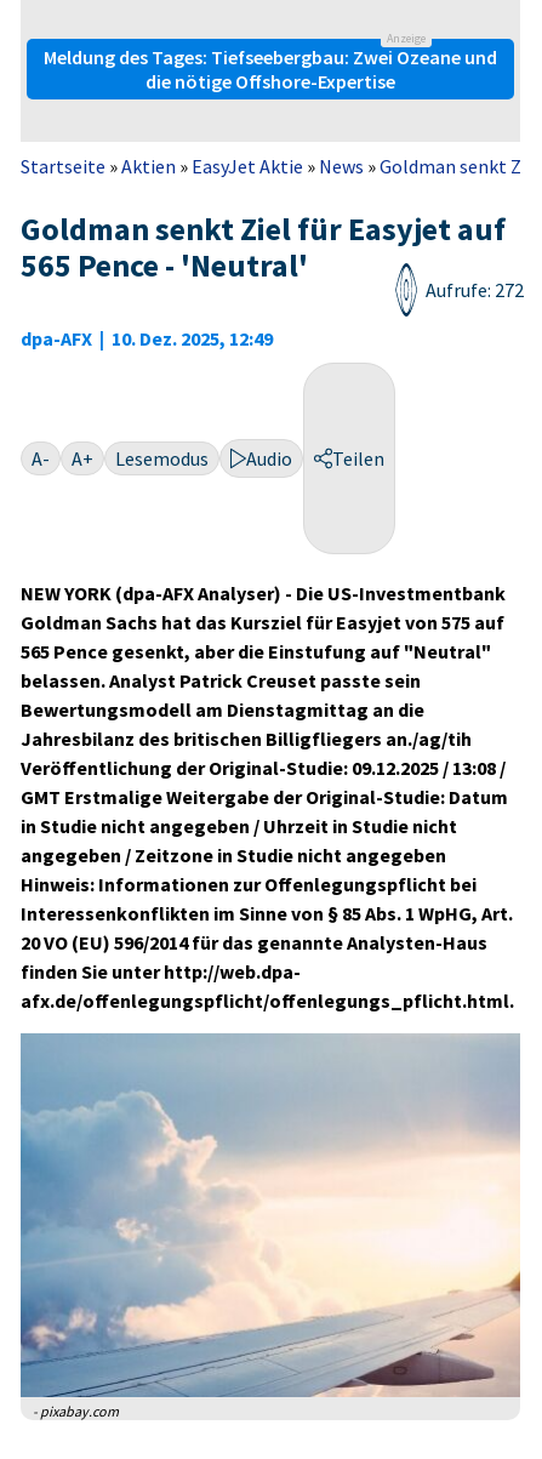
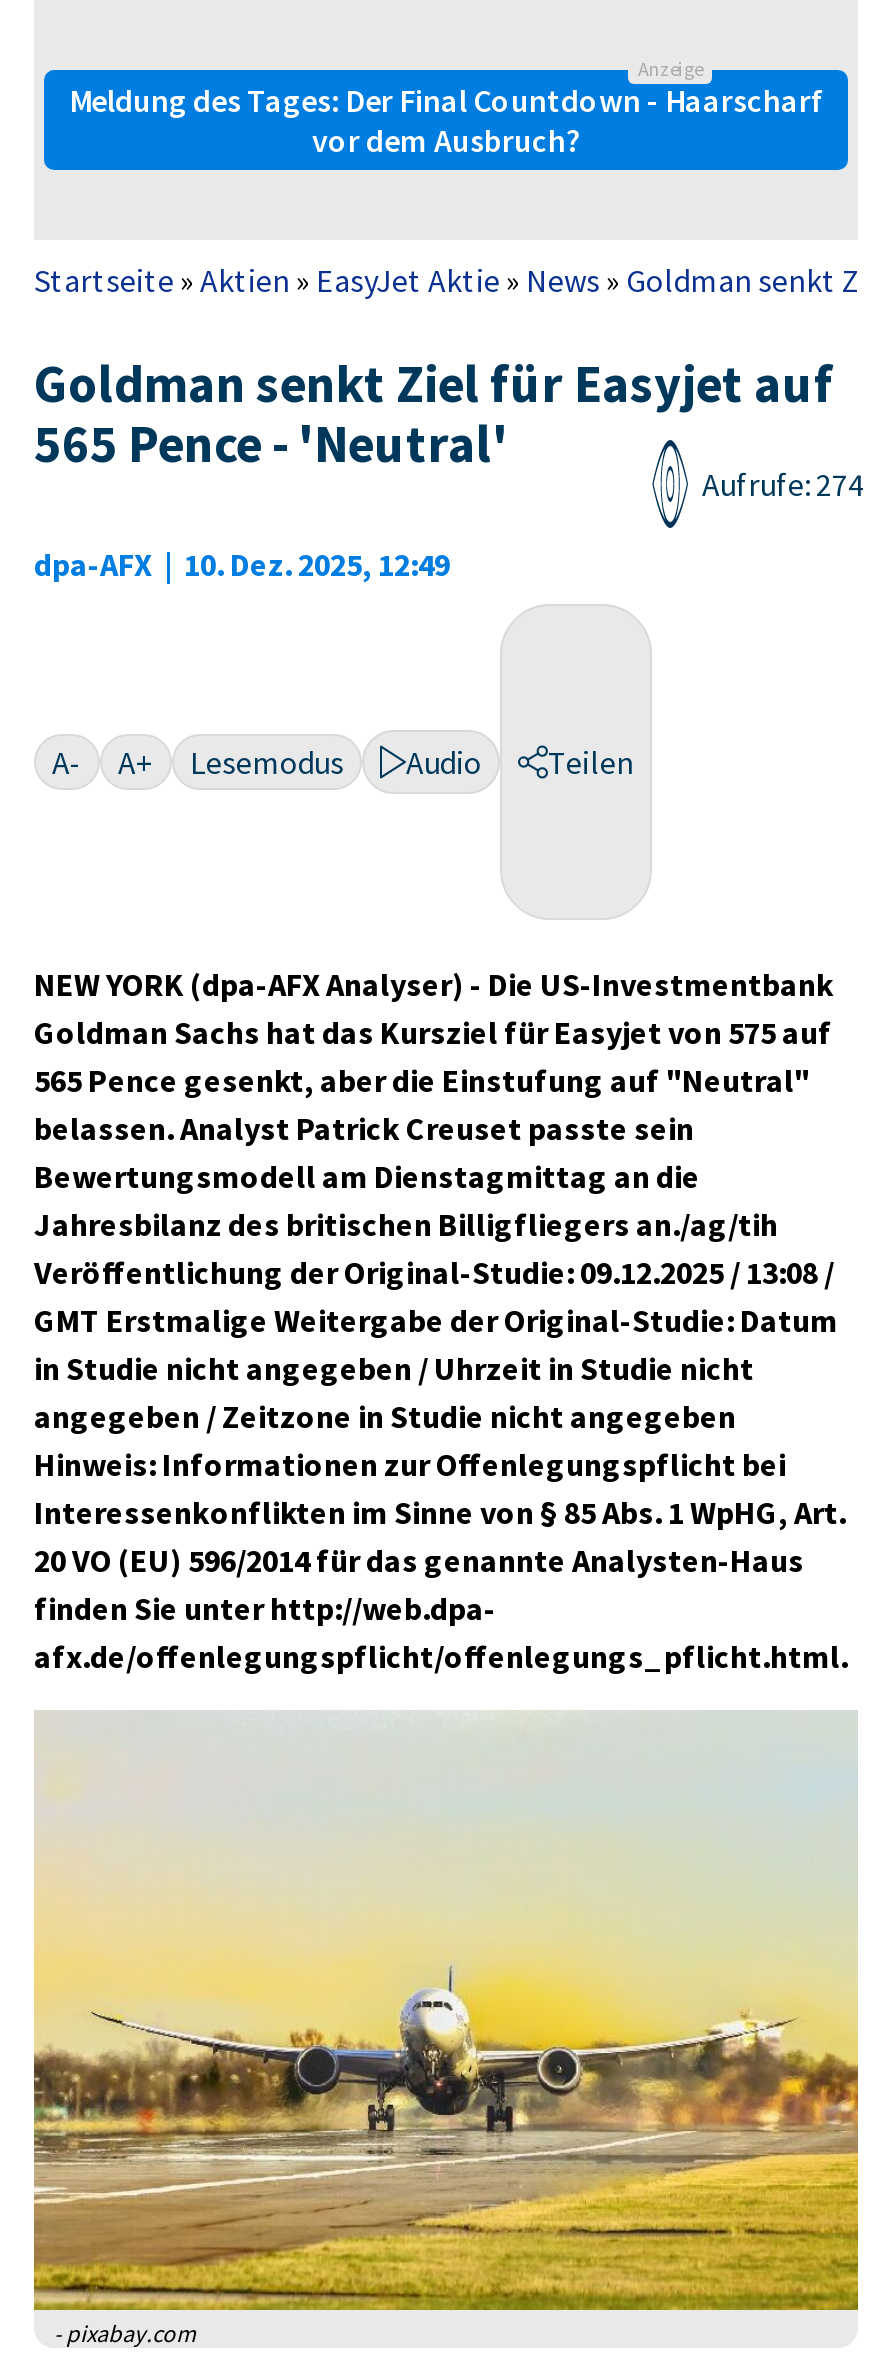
[44,45,497,93] Meldung des Tages: Tiefseebergbau: Zwei Ozeane und | die nötige Offshore-Expertise -> [69,79,823,159] Meldung des Tages: Der Final Countdown - Haarscharf | vor dem Ausbruch?
[426,278,524,302] Aufrufe: 272 -> [702,464,864,504] Aufrufe: 274
[19,1033,520,1398] [image] -> [32,1712,860,2312] [image]

